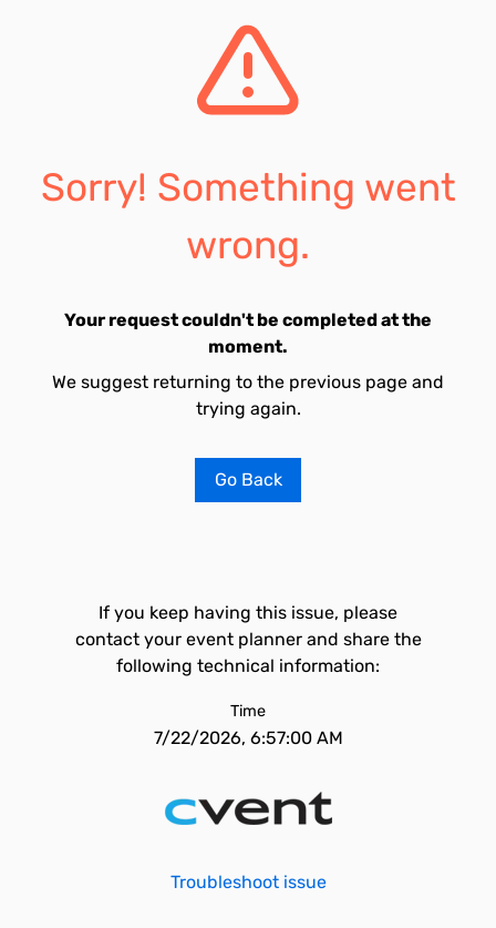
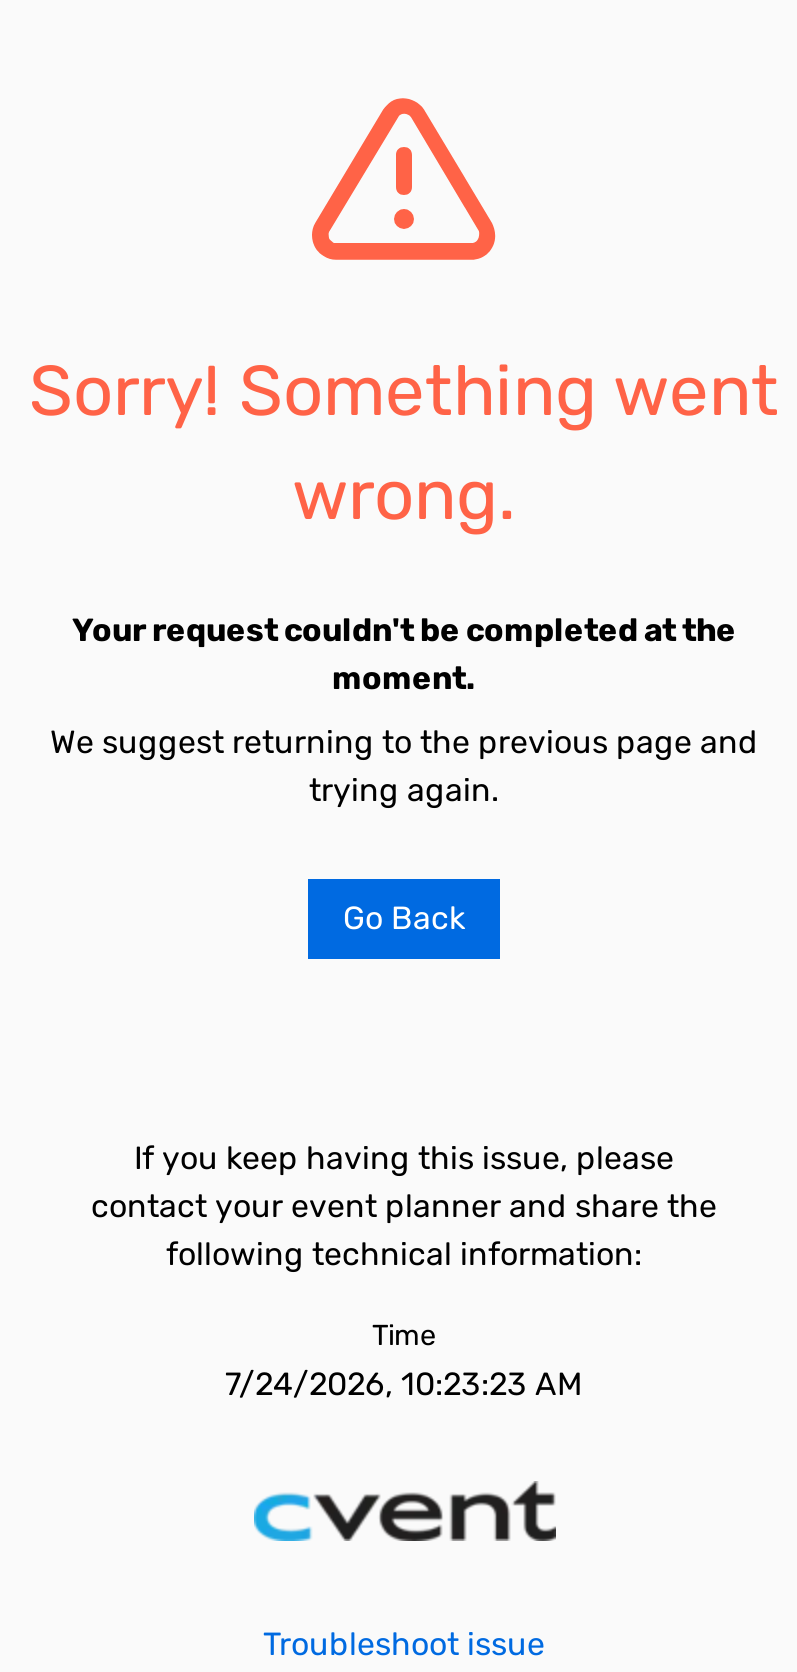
[153,727,343,748] 7/22/2026, 6:57:00 AM -> [225,1365,583,1403] 7/24/2026, 10:23:23 AM

